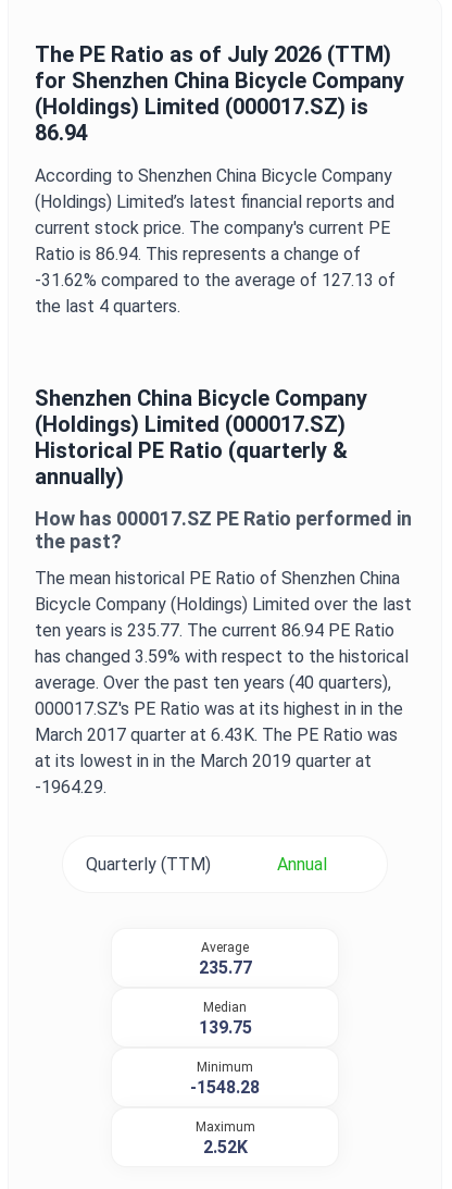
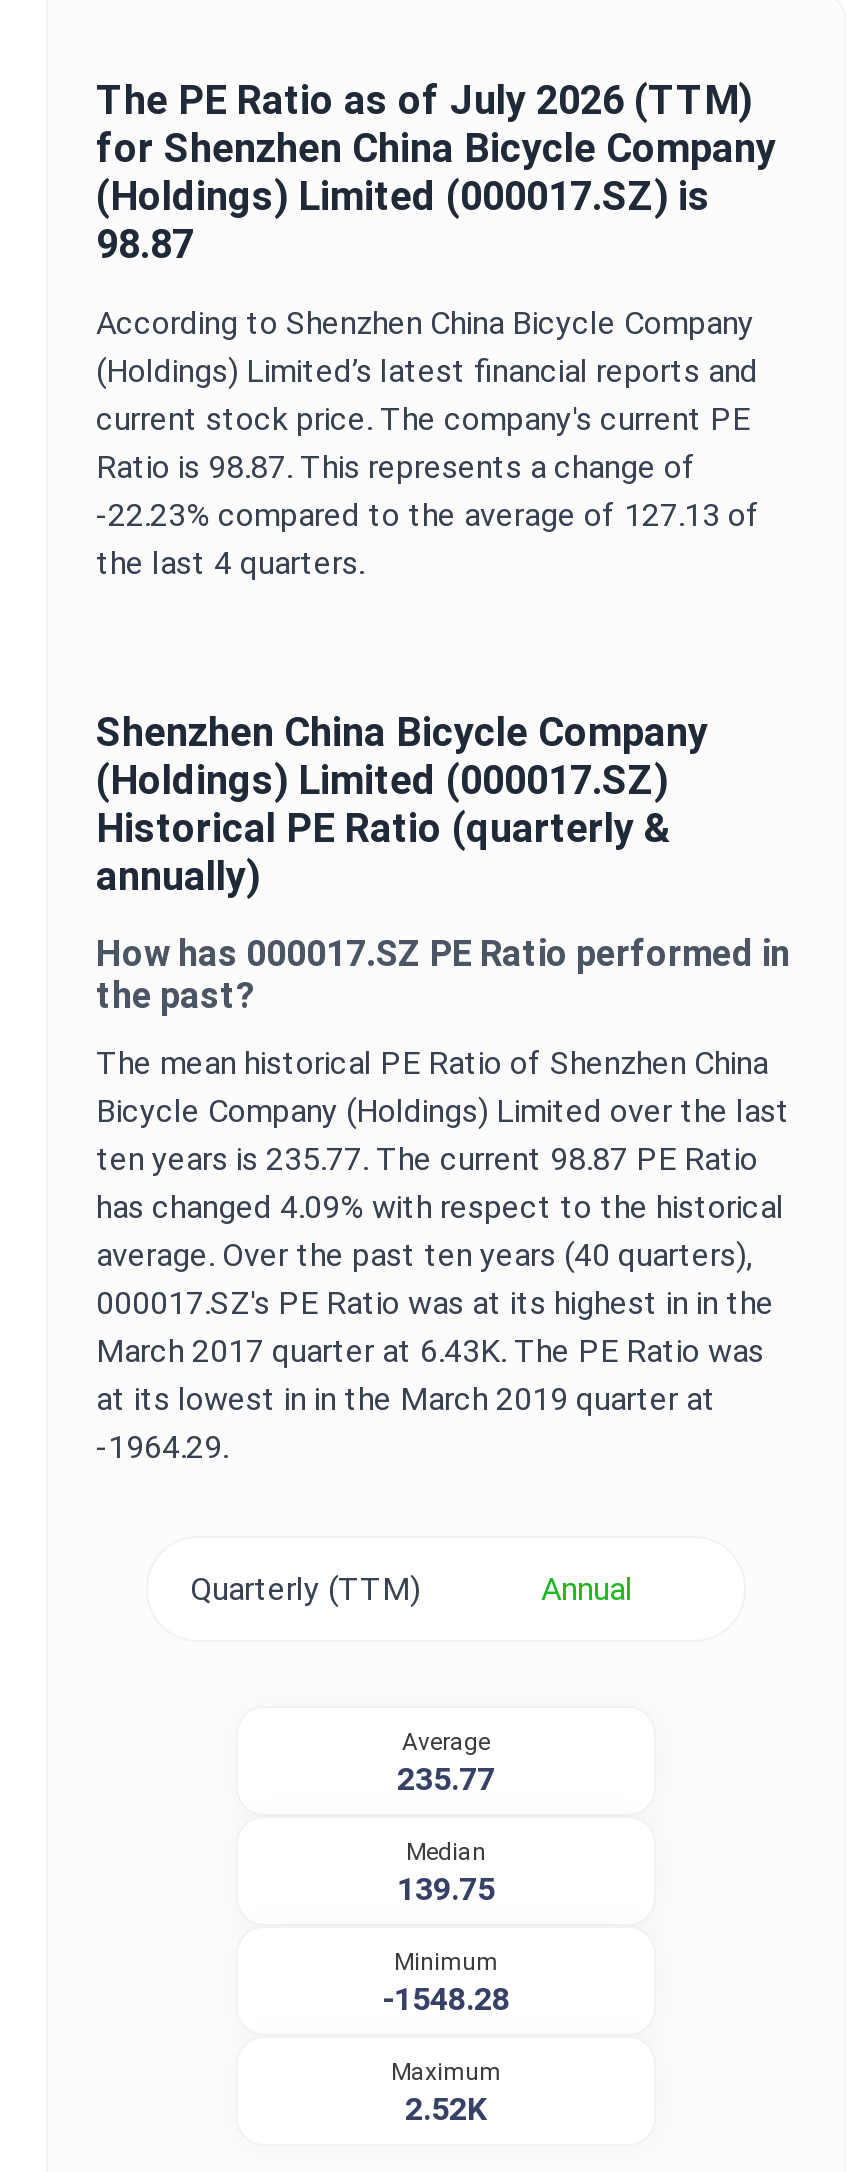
[35,120,88,146] 86.94 -> [96,220,194,268] 98.87
[35,244,361,264] Ratio is 86.94. This represents a change of -> [96,448,696,486] Ratio is 98.87. This represents a change of
[35,270,395,290] -31.62% compared to the average of 127.13 of -> [96,496,760,534] -22.23% compared to the average of 127.13 of
[35,620,394,641] ten years is 235.77. The current 86.94 PE Ratio -> [96,1140,758,1178] ten years is 235.77. The current 98.87 PE Ratio
[35,646,409,667] has changed 3.59% with respect to the historical -> [96,1188,784,1226] has changed 4.09% with respect to the historical

